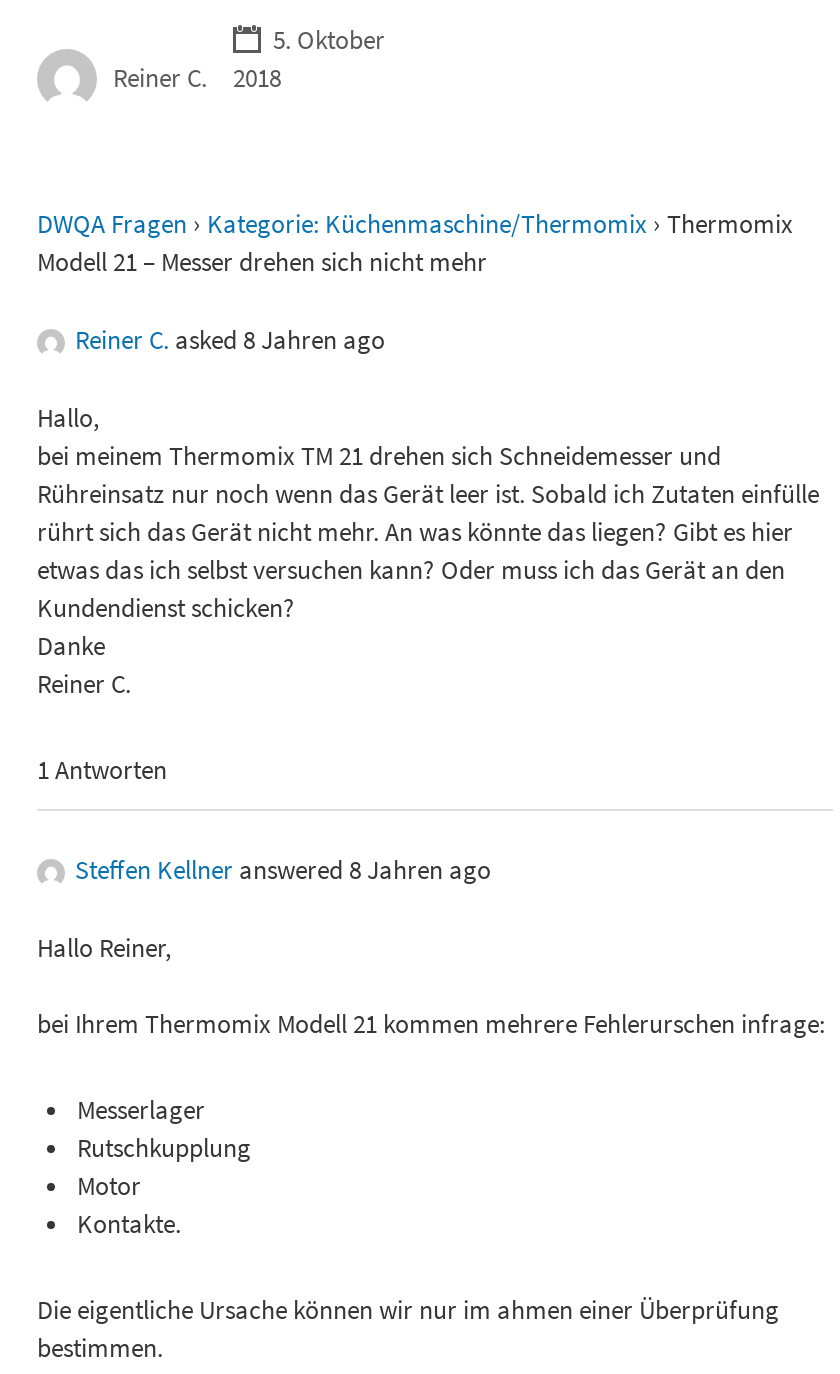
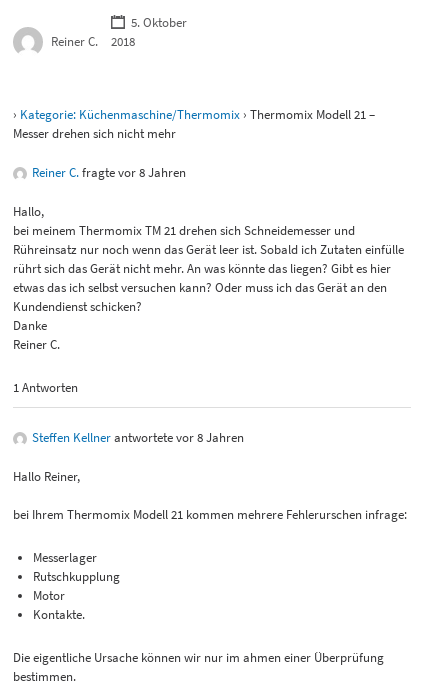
[37,208,793,280] DWQA Fragen › Kategorie: Küchenmaschine/Thermomix › Thermomix | Modell 21 – Messer drehen sich nicht mehr -> [13,106,375,142] › Kategorie: Küchenmaschine/Thermomix › Thermomix Modell 21 – | Messer drehen sich nicht mehr
[75,324,385,358] Reiner C. asked 8 Jahren ago -> [32,164,186,181] Reiner C. fragte vor 8 Jahren
[75,854,491,888] Steffen Kellner answered 8 Jahren ago -> [32,429,244,446] Steffen Kellner antwortete vor 8 Jahren

